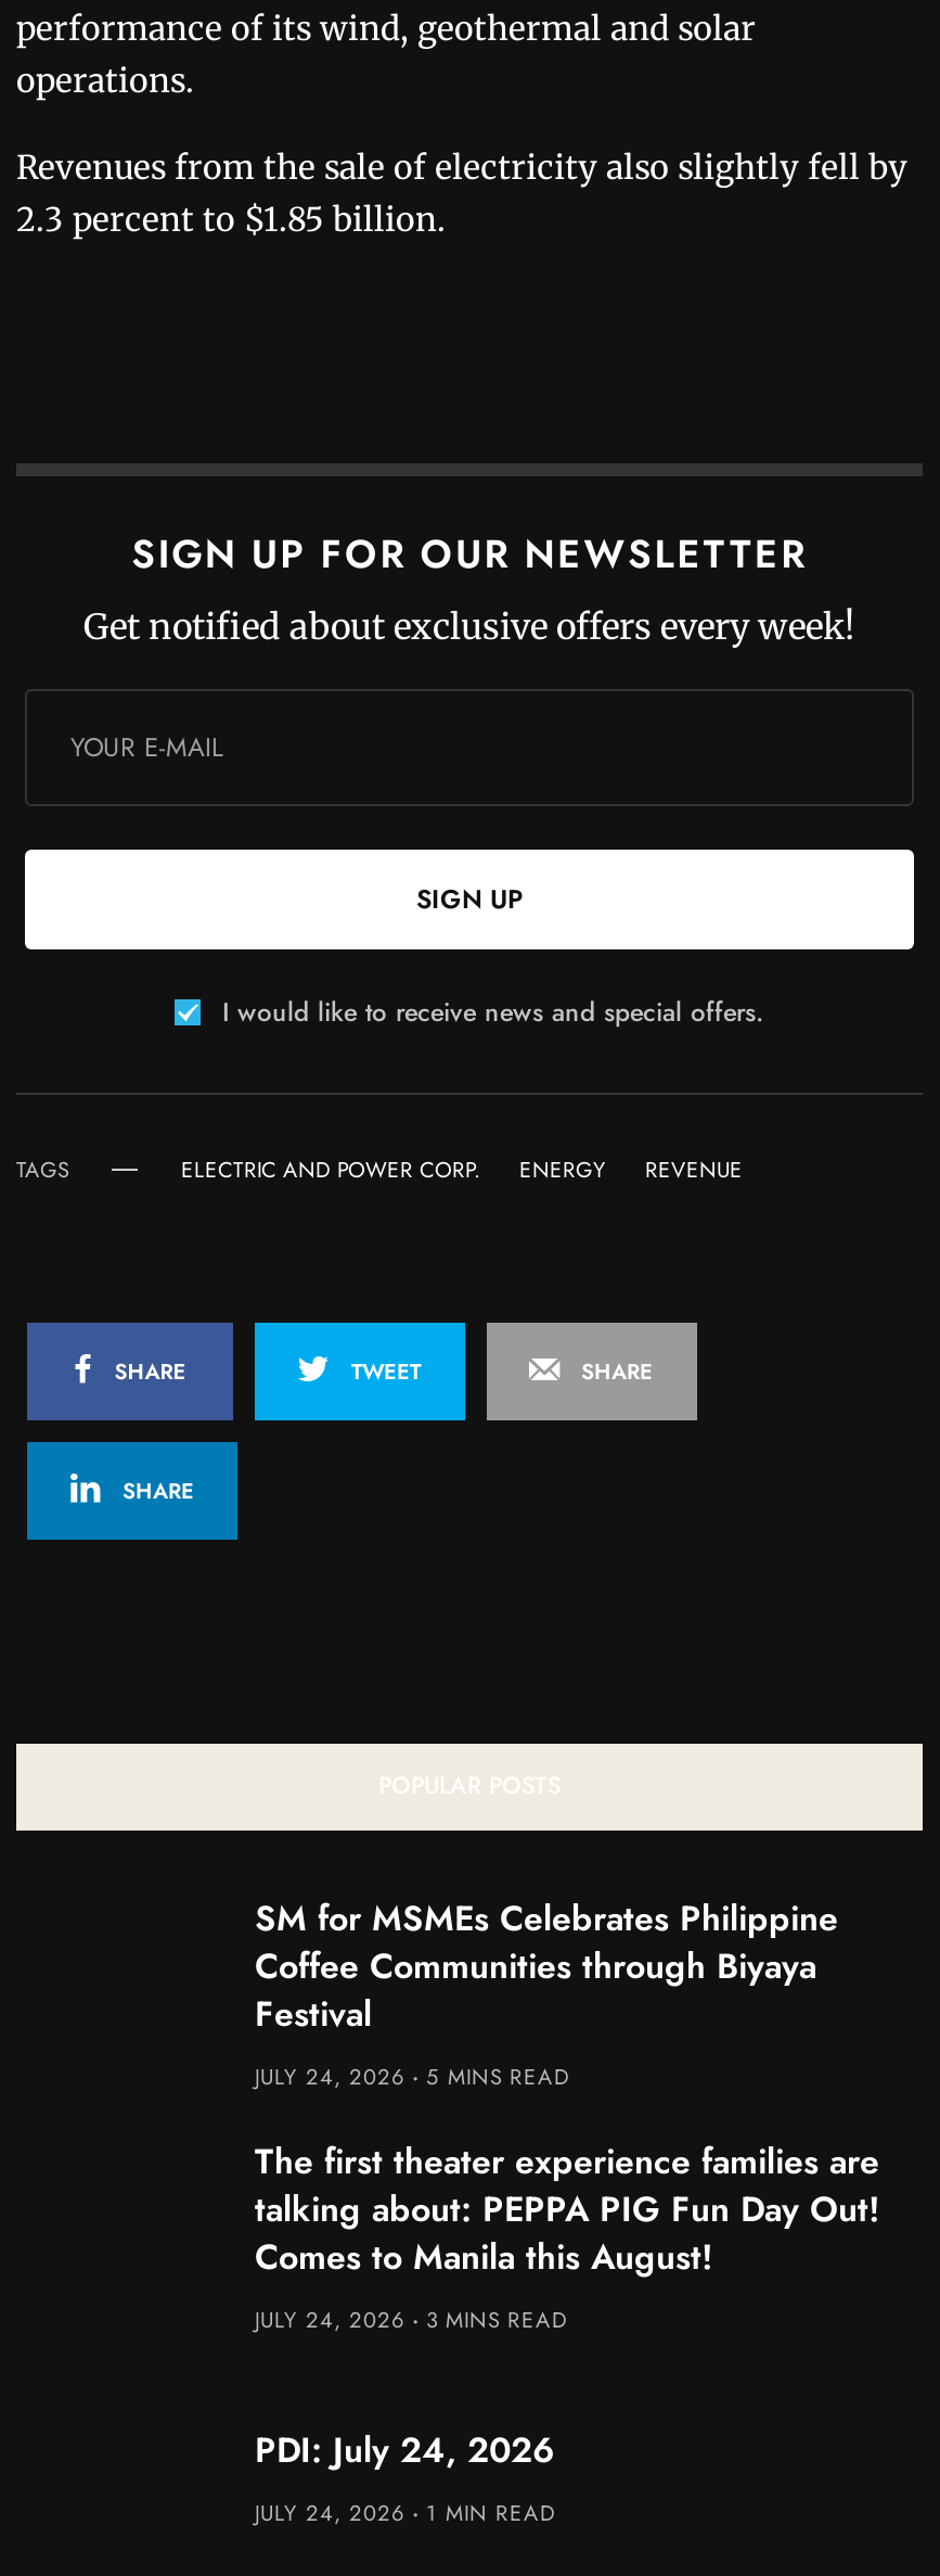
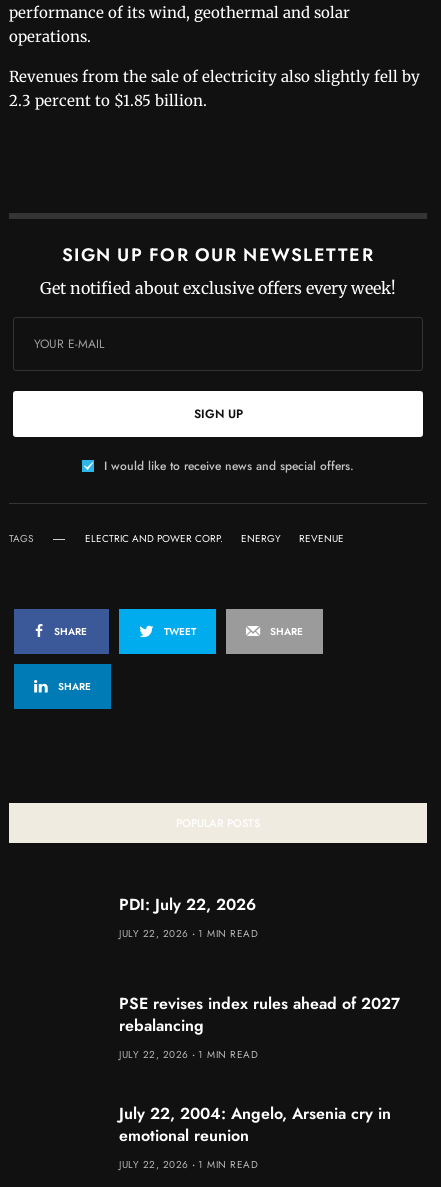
[255,1893,838,2093] SM for MSMEs Celebrates Philippine | Coffee Communities through Biyaya | Festival | JULY 24, 2026 | 5 MINS READ -> [119,893,258,941] PDI: July 22, 2026 | JULY 22, 2026 | 1 MIN READ
[255,2136,879,2336] The first theater experience families are | talking about: PEPPA PIG Fun Day Out! | Comes to Manila this August! | JULY 24, 2026 | 3 MINS READ -> [119,992,400,1062] PSE revises index rules ahead of 2027 | rebalancing | JULY 22, 2026 | 1 MIN READ
[255,2425,554,2529] PDI: July 24, 2026 | JULY 24, 2026 -> [119,1102,391,1172] July 22, 2004: Angelo, Arsenia cry in | emotional reunion | JULY 22, 2026

